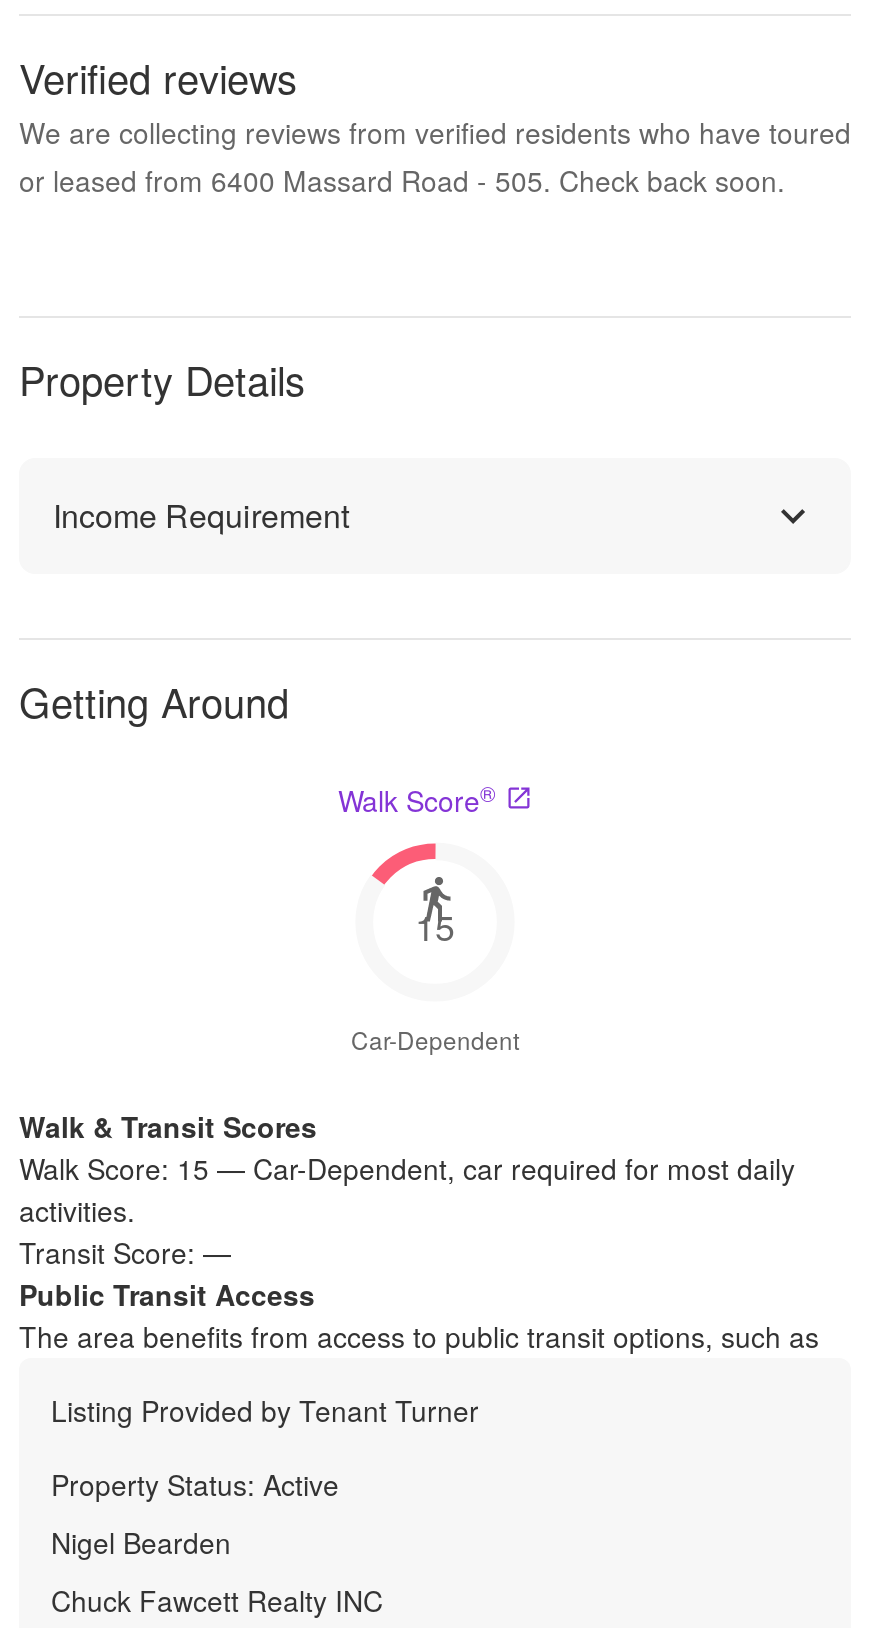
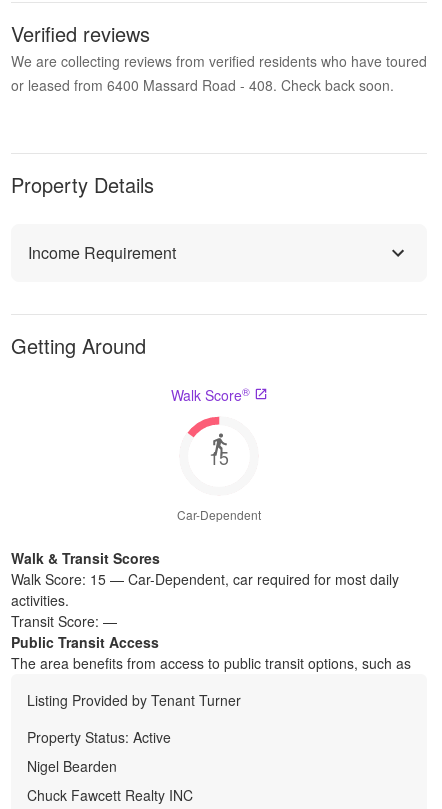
[19,159,785,199] or leased from 6400 Massard Road - 505. Check back soon. -> [11,75,394,95] or leased from 6400 Massard Road - 408. Check back soon.

